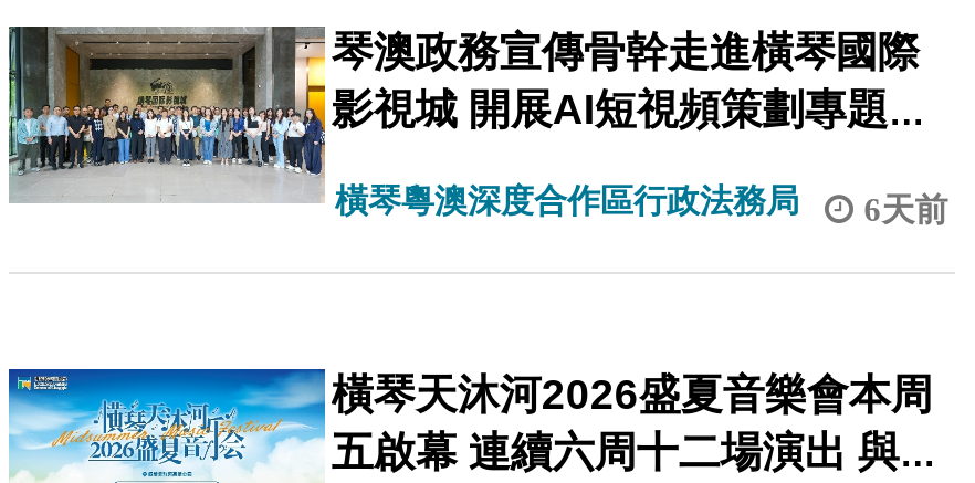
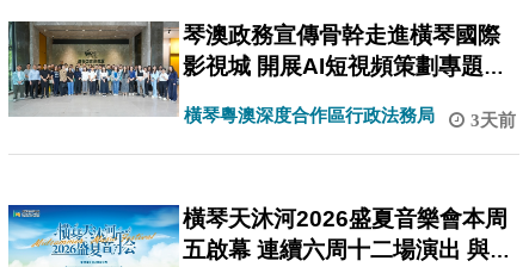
[335,181,948,227] 橫琴粵澳深度合作區行政法務局 6天前 -> [184,104,516,129] 橫琴粵澳深度合作區行政法務局 3天前

